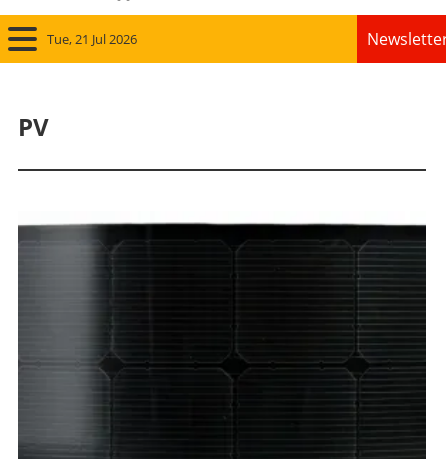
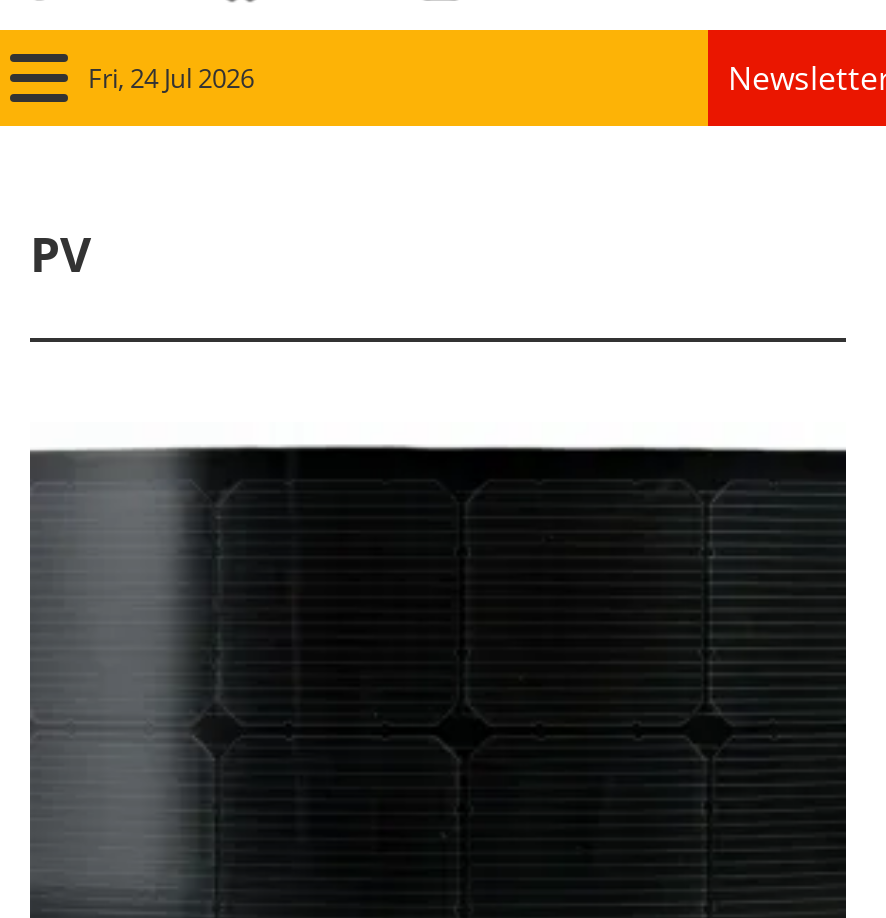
[47,30,137,48] Tue, 21 Jul 2026 -> [88,61,254,97] Fri, 24 Jul 2026

